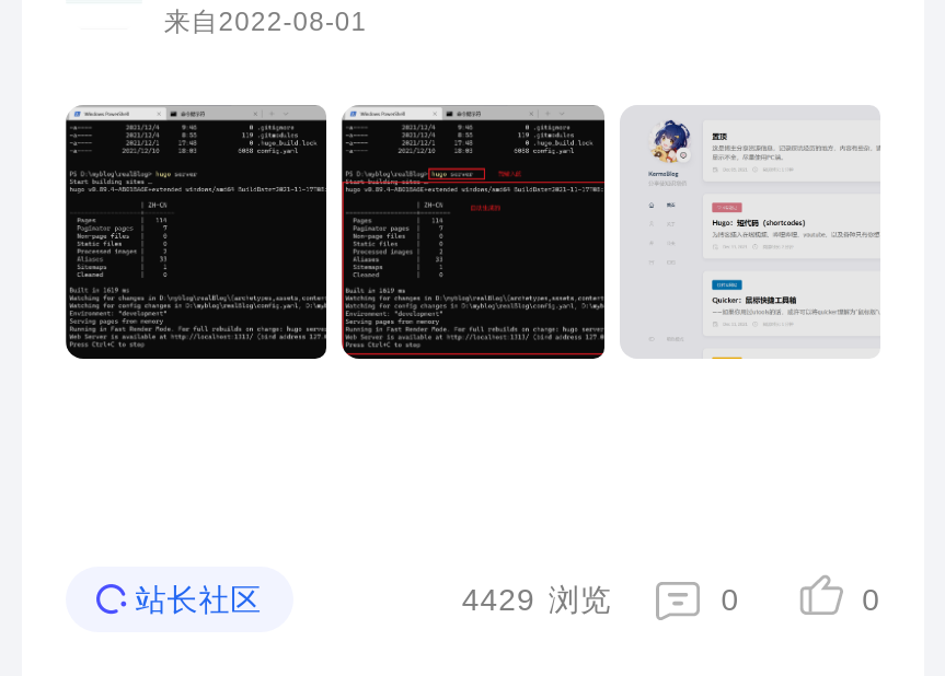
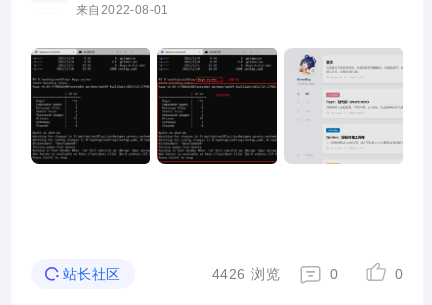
[462,581,611,616] 4429 浏览 -> [212,265,280,281] 4426 浏览

